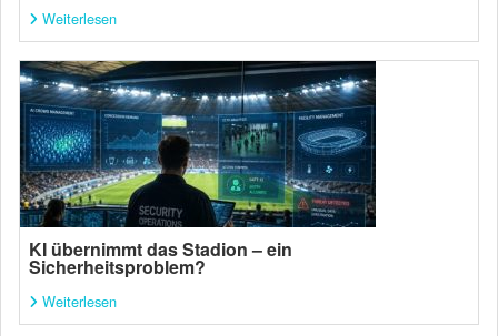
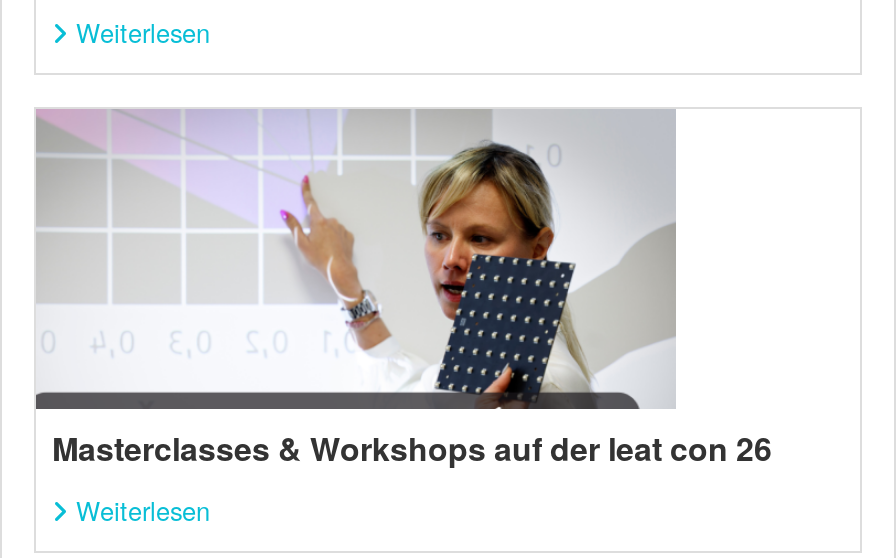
[19,60,377,279] [image] | KI übernimmt das Stadion – ein | Sicherheitsproblem? -> [36,109,772,470] [image] | Masterclasses & Workshops auf der leat con 26

